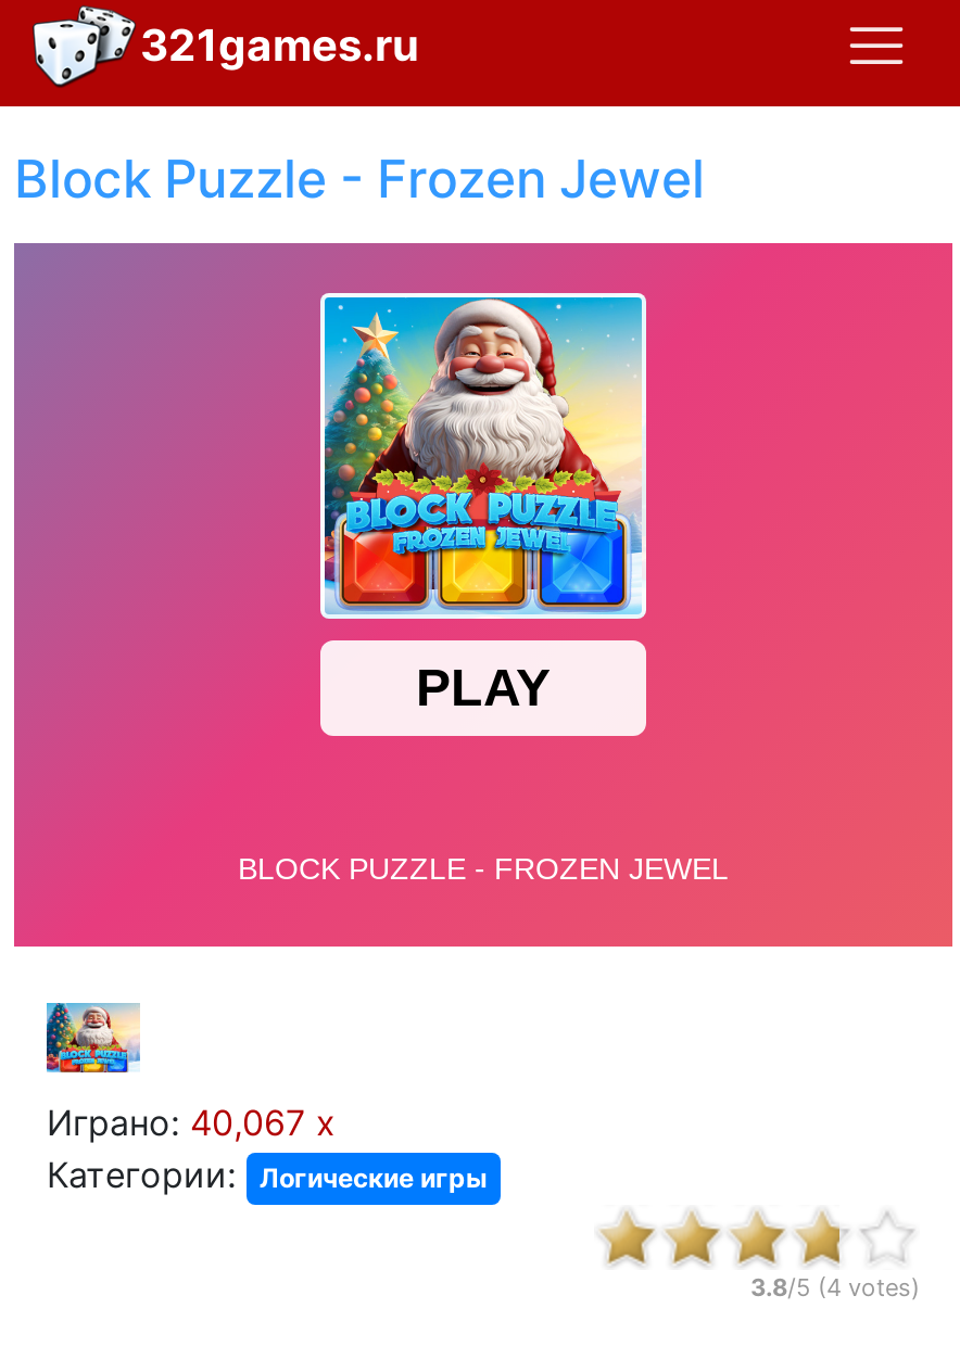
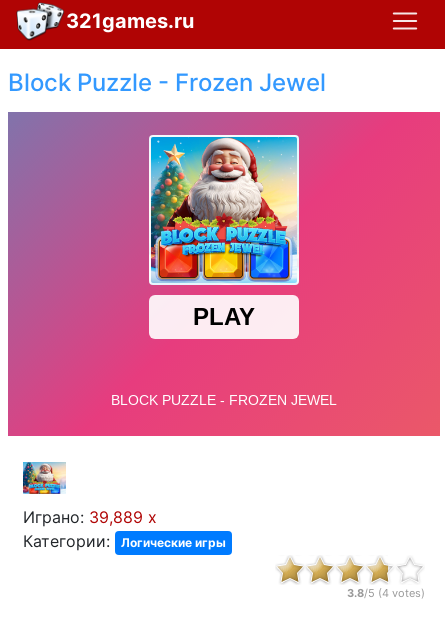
[47,1101,336,1144] Играно: 40,067 x -> [23,507,157,527] Играно: 39,889 x

